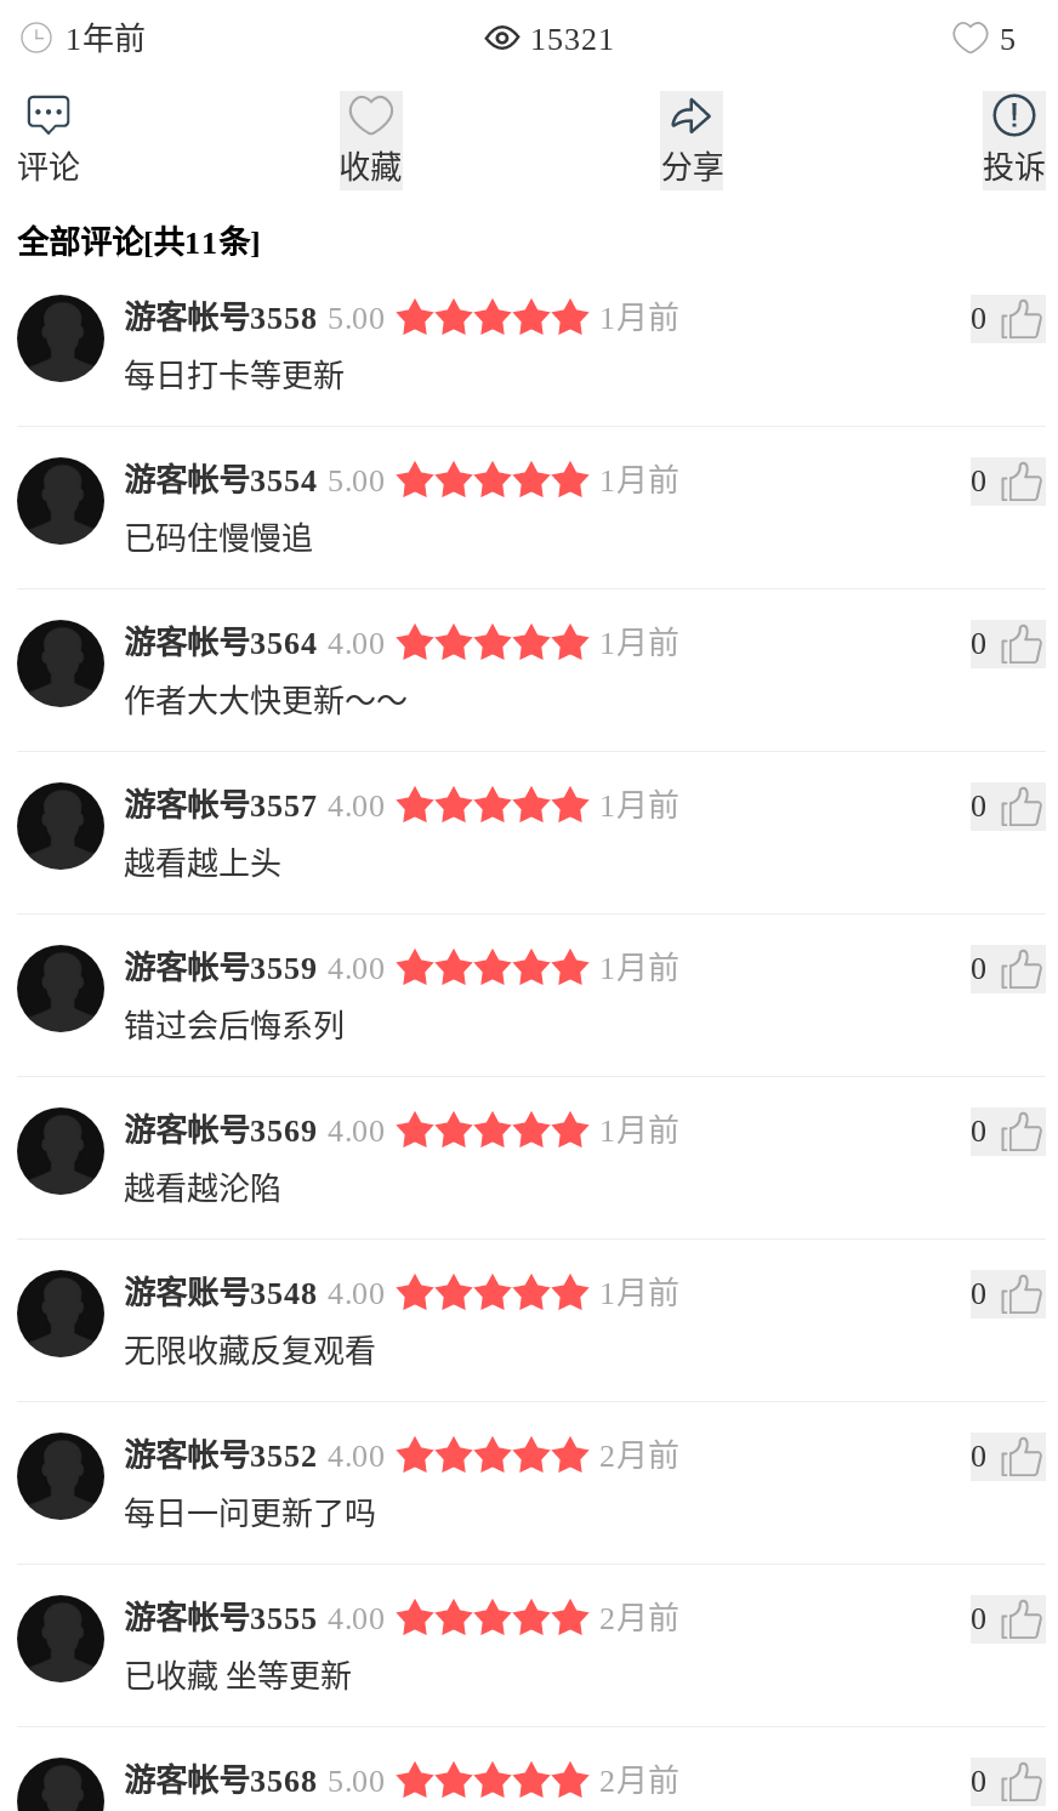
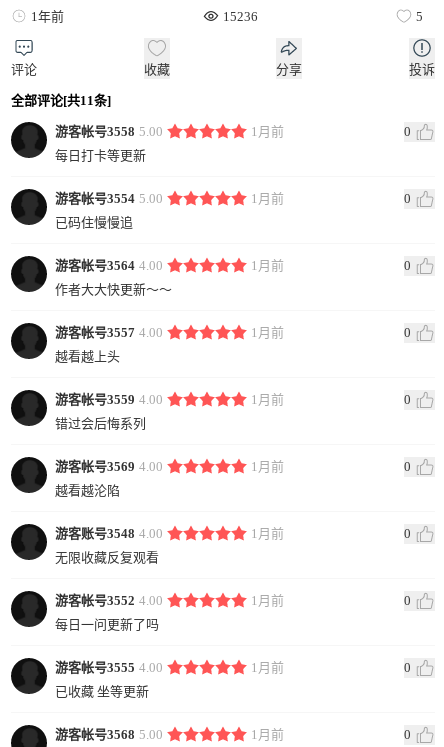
[530,19,615,56] 15321 -> [222,8,257,23] 15236
[599,1436,679,1473] 2月前 -> [251,592,284,607] 1月前
[599,1599,679,1635] 2月前 -> [251,659,284,674] 1月前
[599,1761,679,1798] 2月前 -> [251,726,284,741] 1月前

